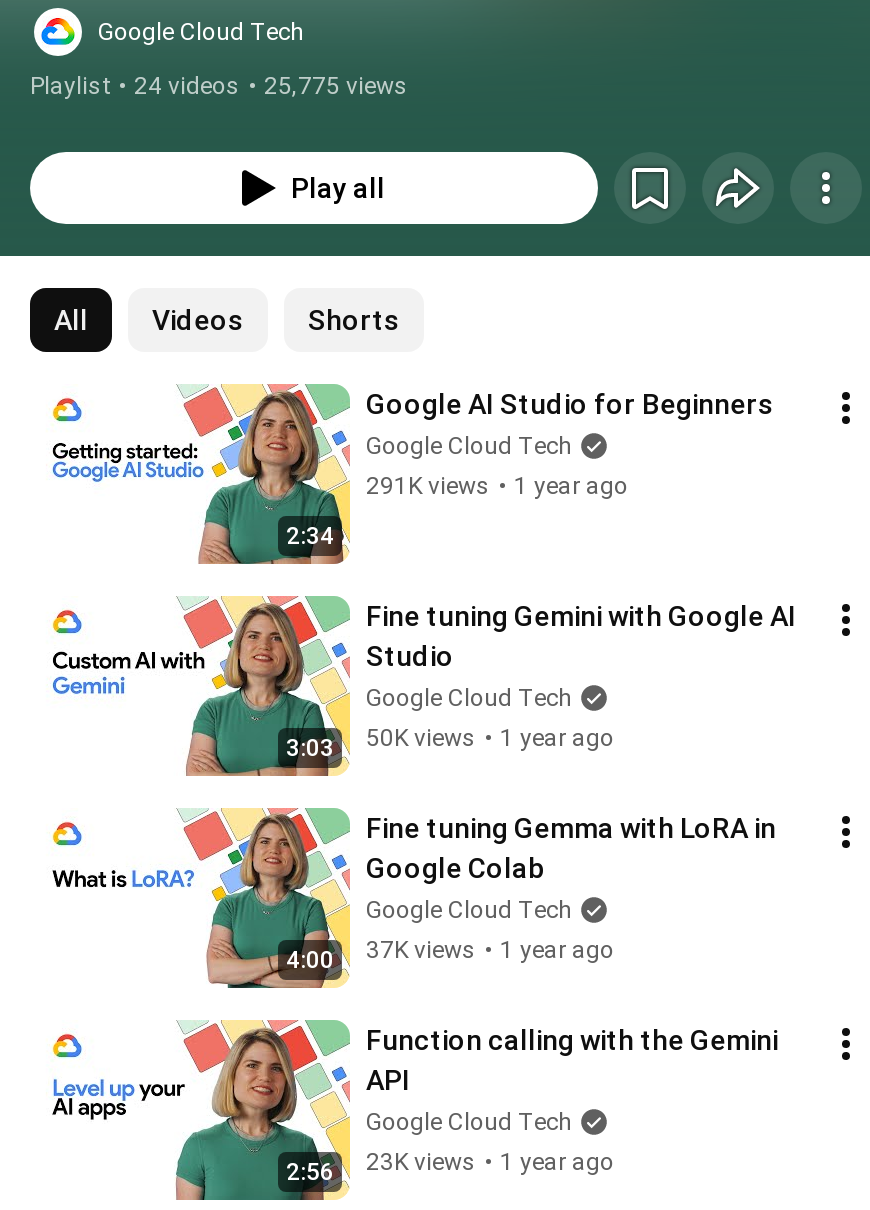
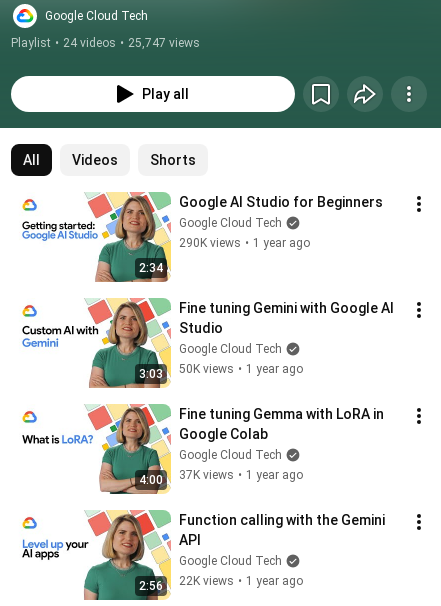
[30,72,408,100] Playlist • 24 videos • 25,775 views -> [11,36,200,50] Playlist • 24 videos • 25,747 views
[366,472,628,500] 291K views • 1 year ago -> [179,236,310,250] 290K views • 1 year ago
[366,1148,614,1176] 23K views • 1 year ago -> [179,574,303,588] 22K views • 1 year ago

